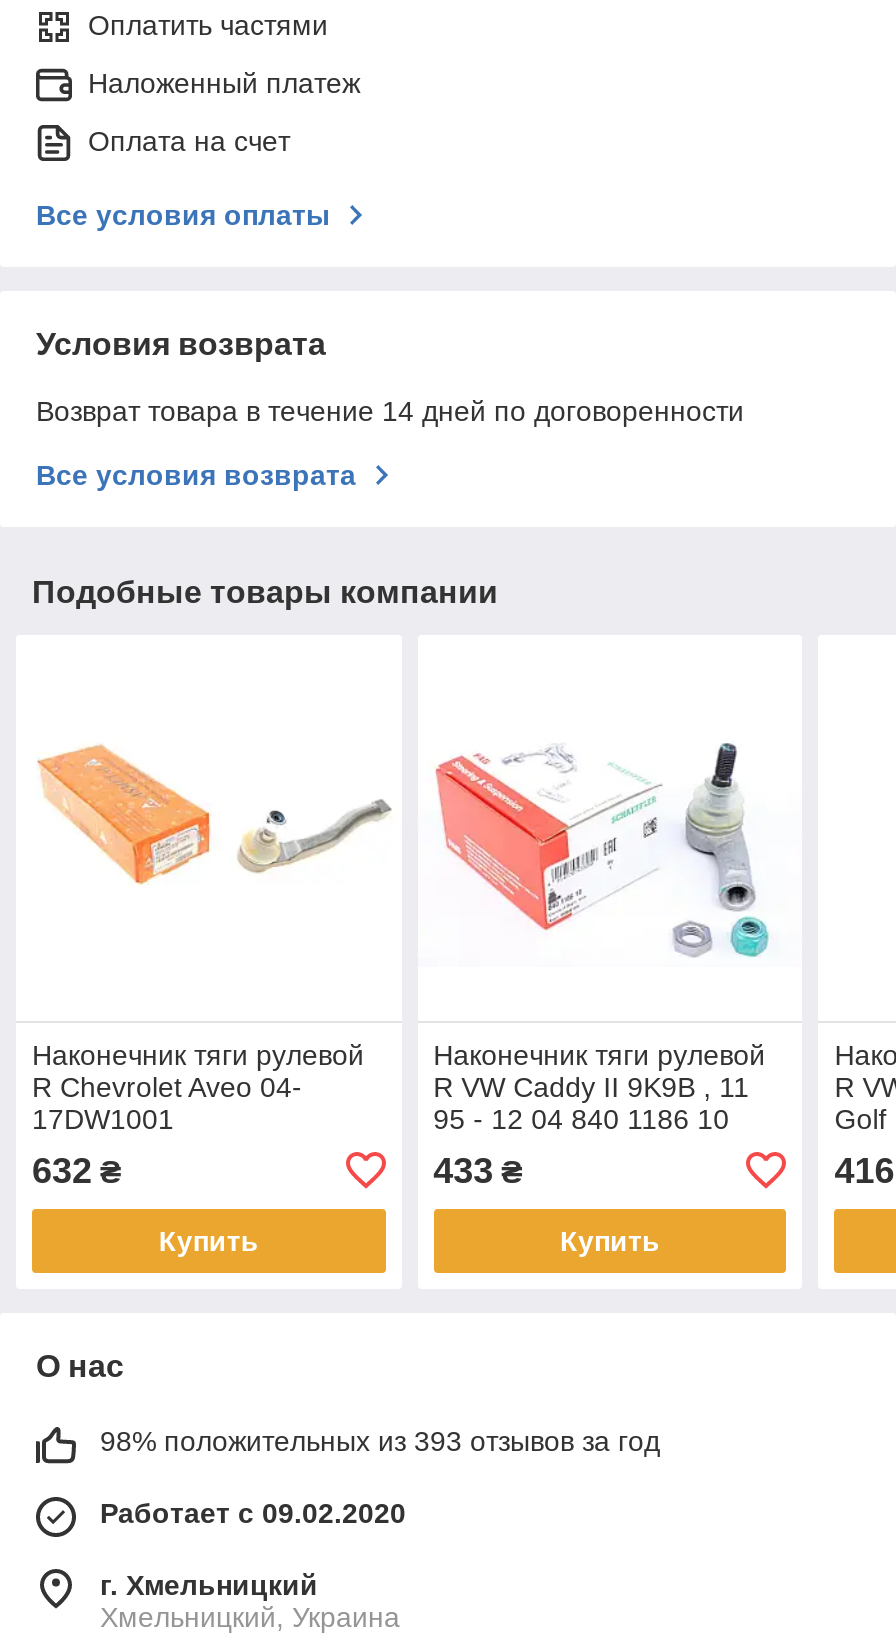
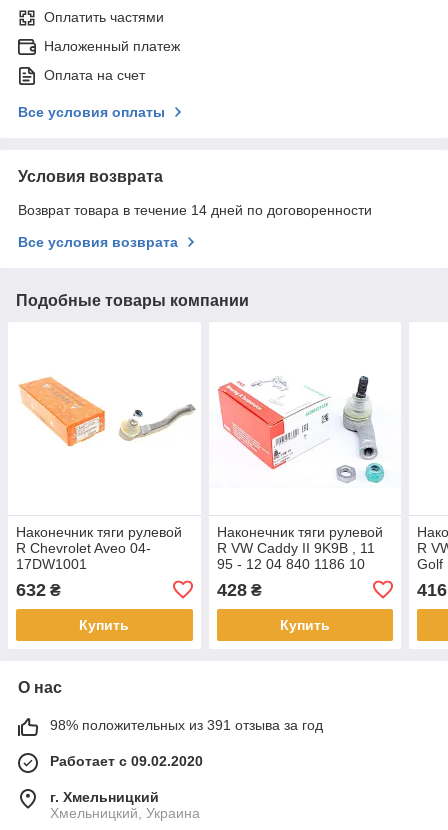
[433,1151,523,1191] 433 ₴ -> [217,580,262,600] 428 ₴
[100,1425,660,1457] 98% положительных из 393 отзывов за год -> [50,717,323,733] 98% положительных из 391 отзыва за год

